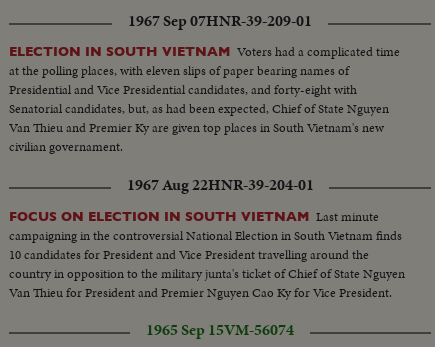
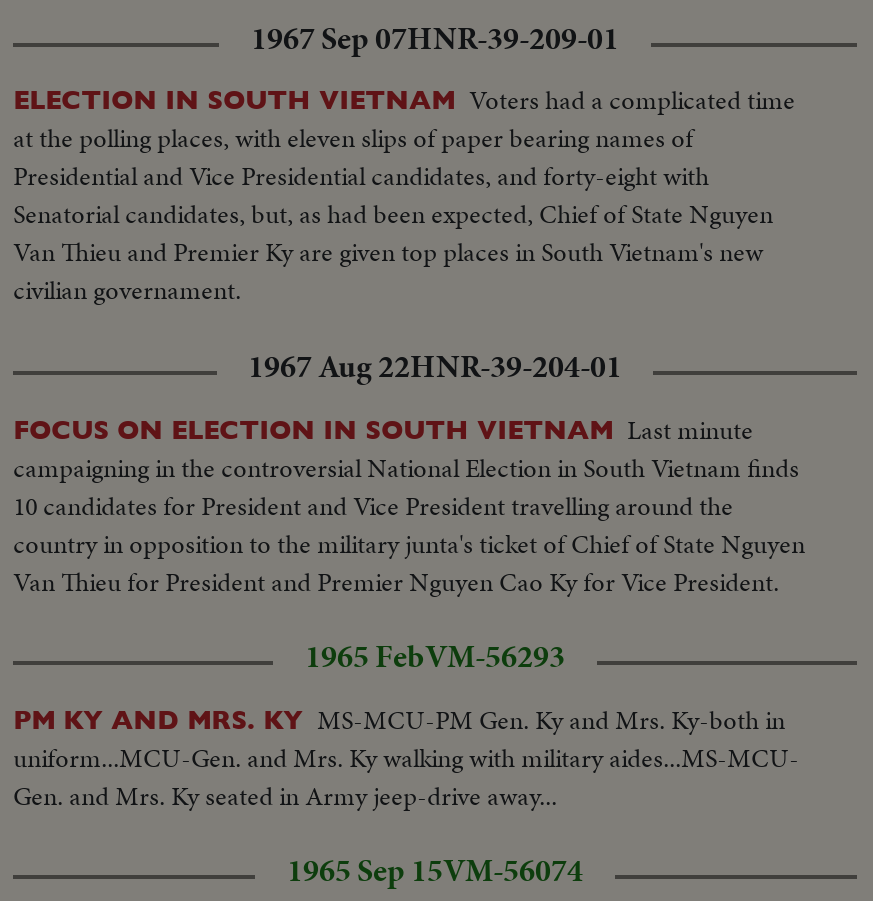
none -> [13,634,799,814] 1965 FebVM-56293 | PM KY AND MRS. KY MS-MCU-PM Gen. Ky and Mrs. Ky-both in | uniform...MCU-Gen. and Mrs. Ky walking with military aides...MS-MCU- | Gen. and Mrs. Ky seated in Army jeep-drive away...

